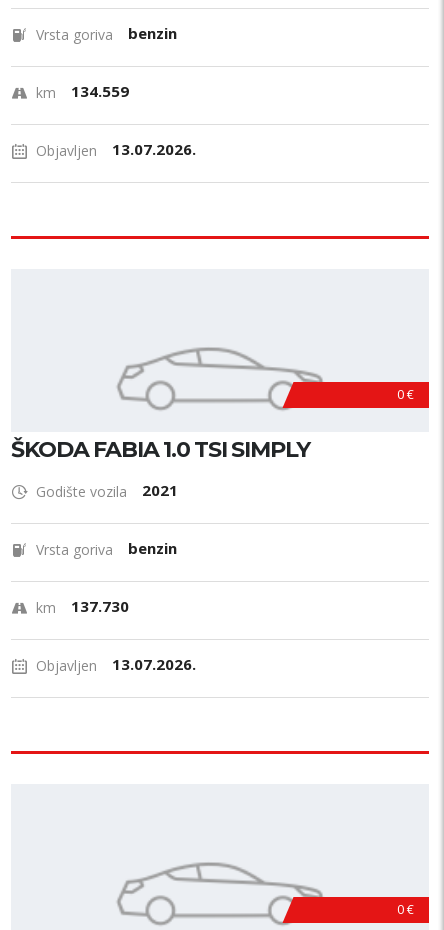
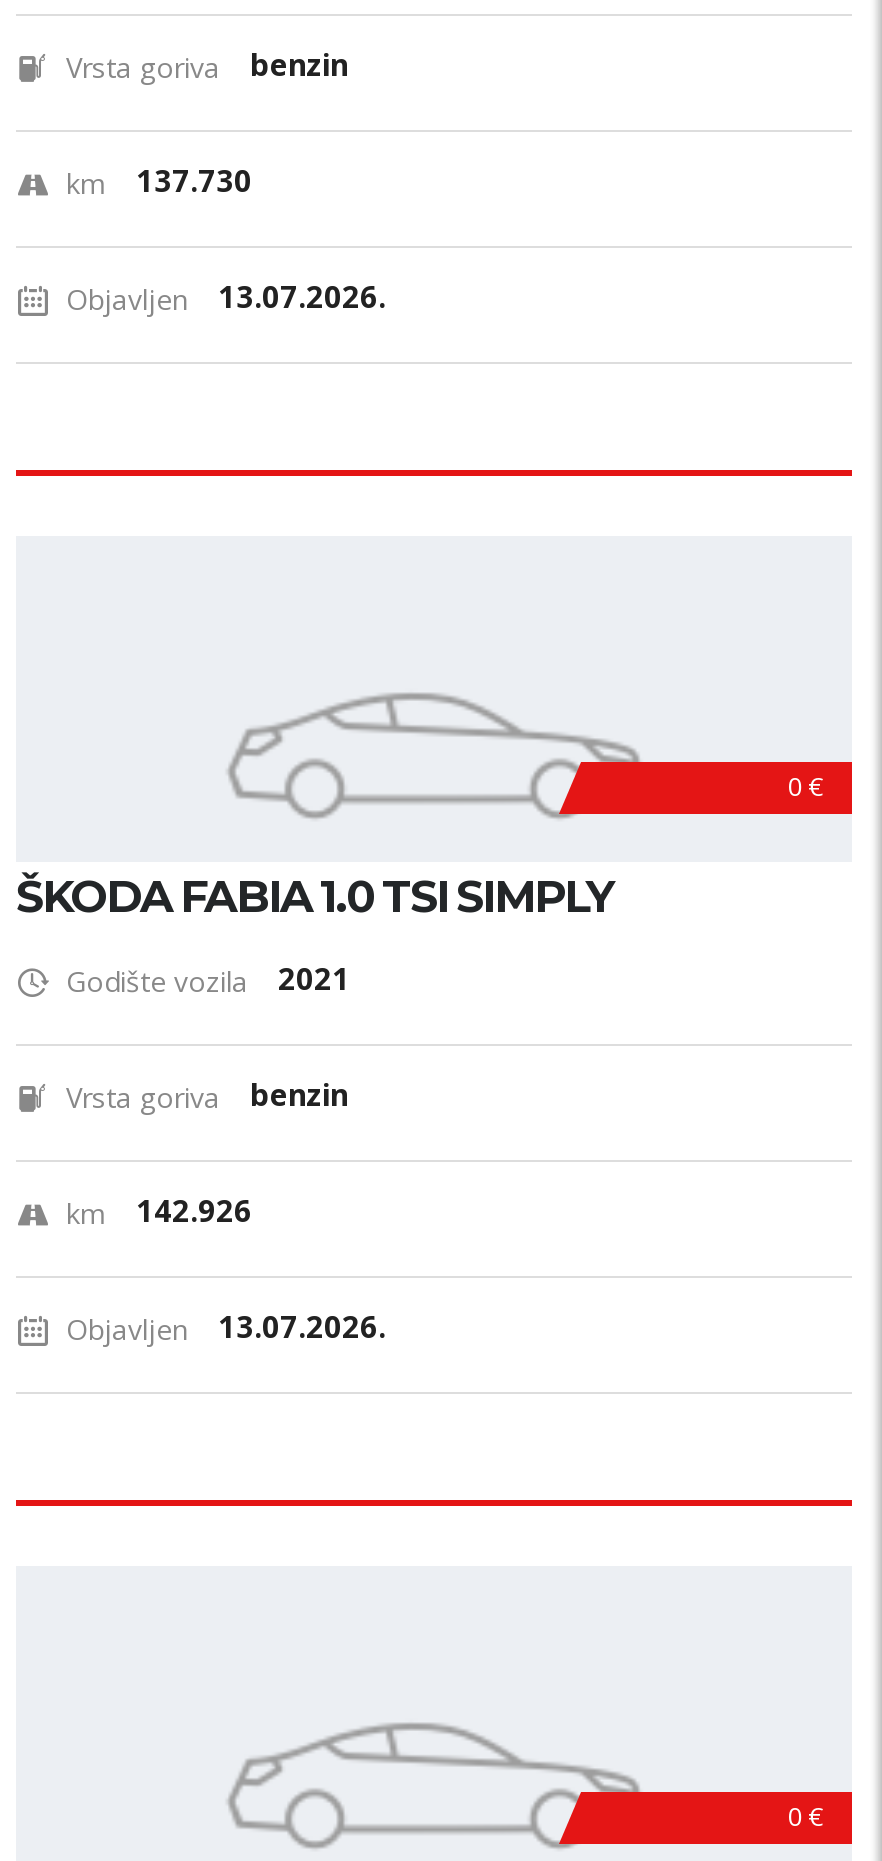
[36,81,129,102] km 134.559 -> [66,160,252,202] km 137.730
[36,596,129,617] km 137.730 -> [66,1190,252,1232] km 142.926

